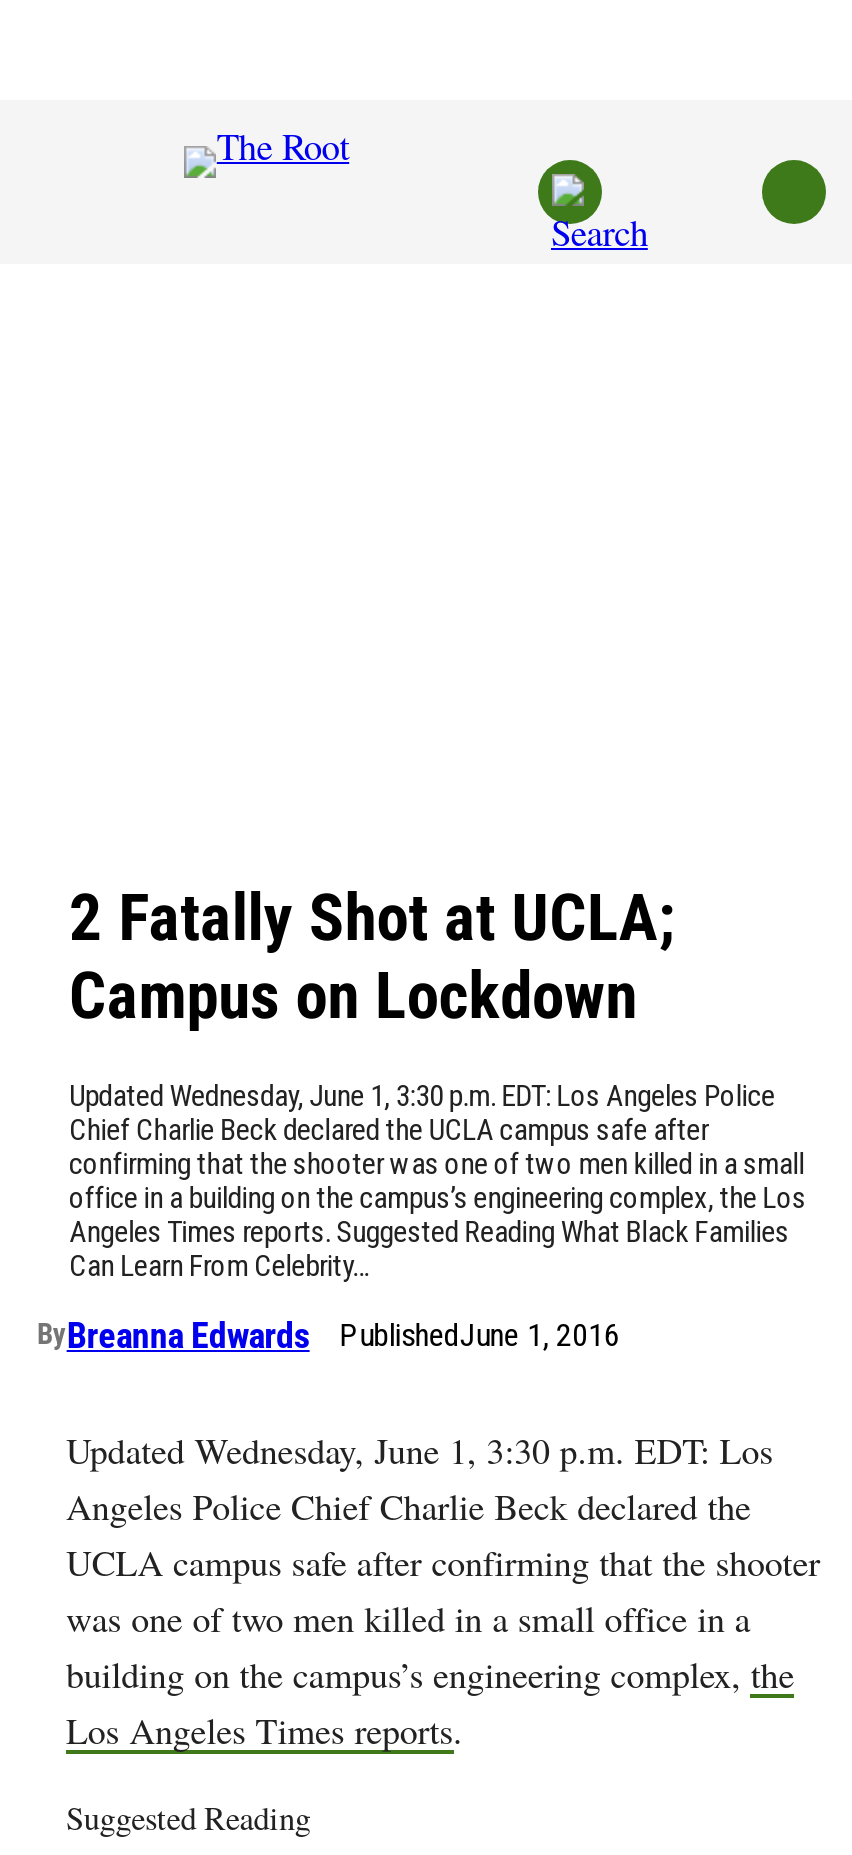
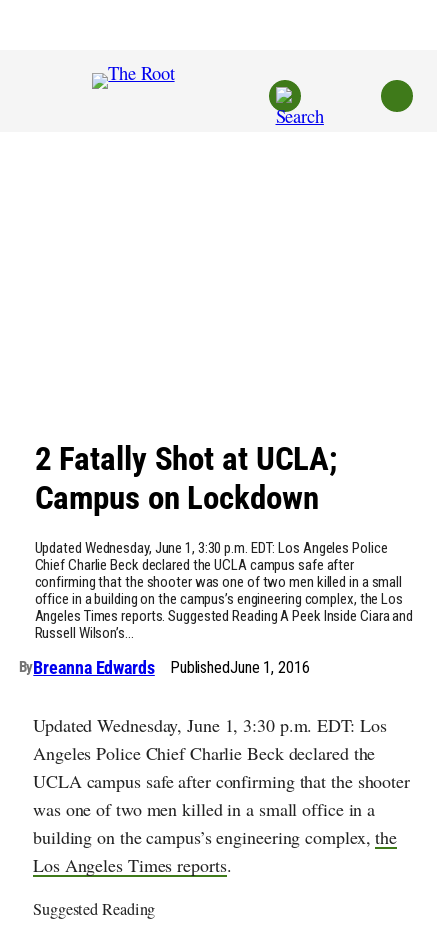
[69,1214,789,1284] Angeles Times reports. Suggested Reading What Black Families | Can Learn From Celebrity… -> [34,607,413,642] Angeles Times reports. Suggested Reading A Peek Inside Ciara and | Russell Wilson’s…

